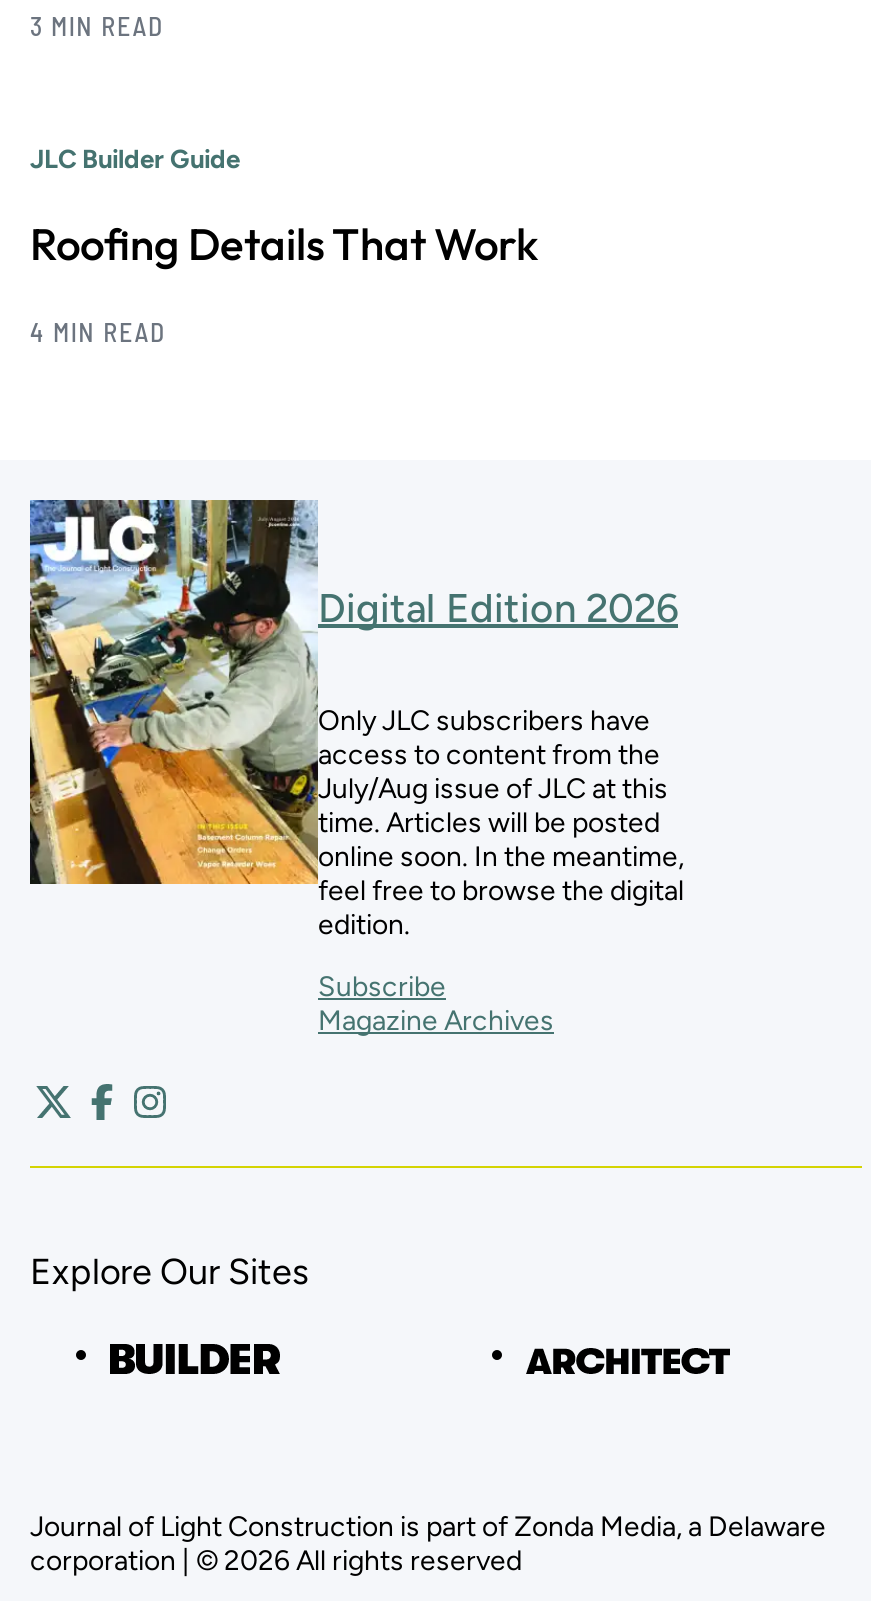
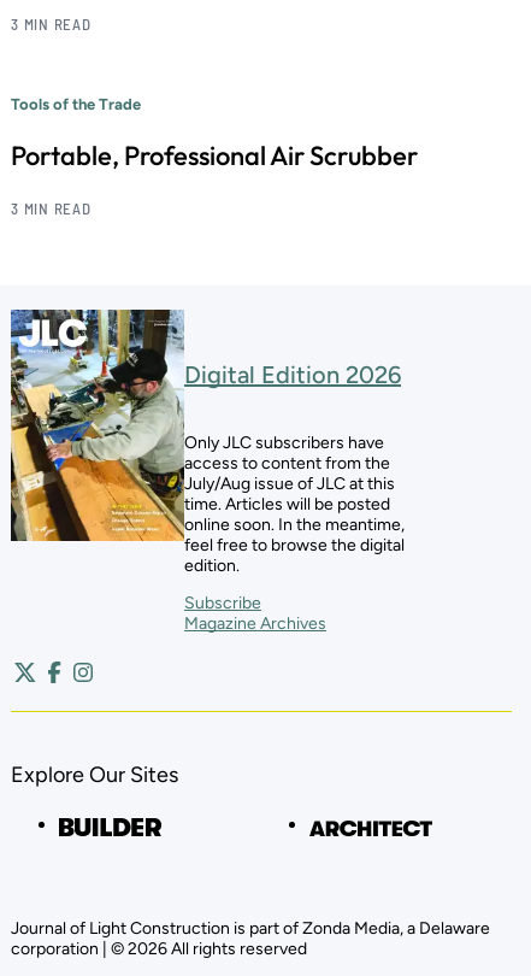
[30,144,240,174] JLC Builder Guide -> [11,95,141,114] Tools of the Trade
[30,216,538,272] Roofing Details That Work -> [11,139,418,173] Portable, Professional Air Scrubber
[30,316,166,348] 4 MIN READ -> [11,199,91,218] 3 MIN READ

